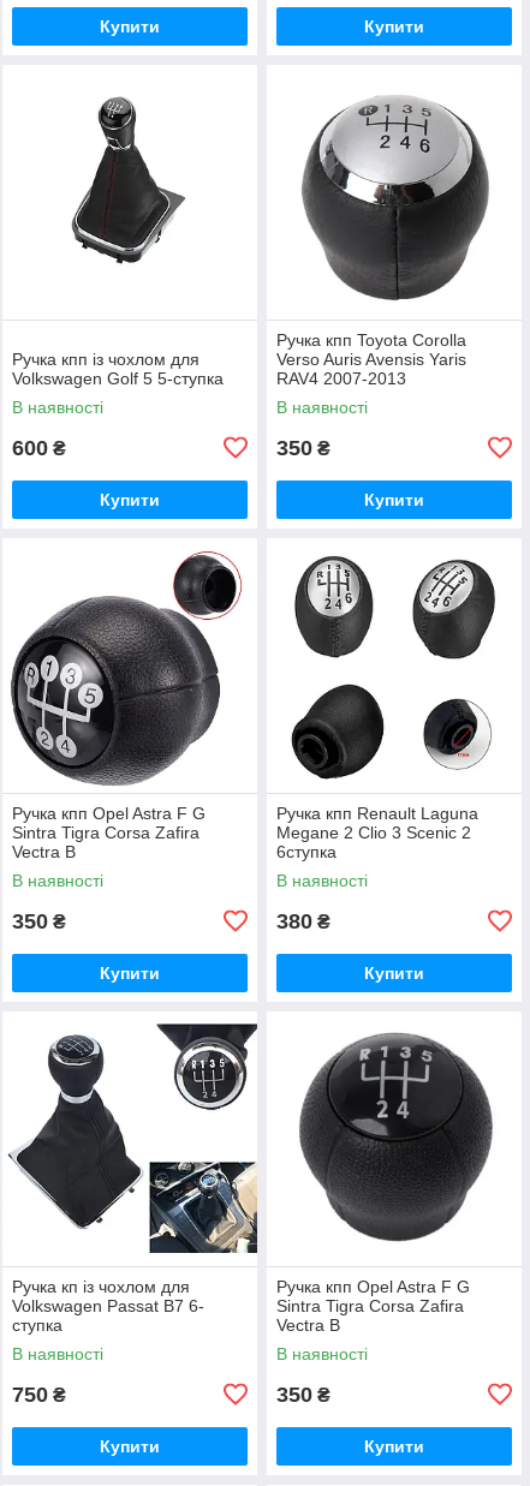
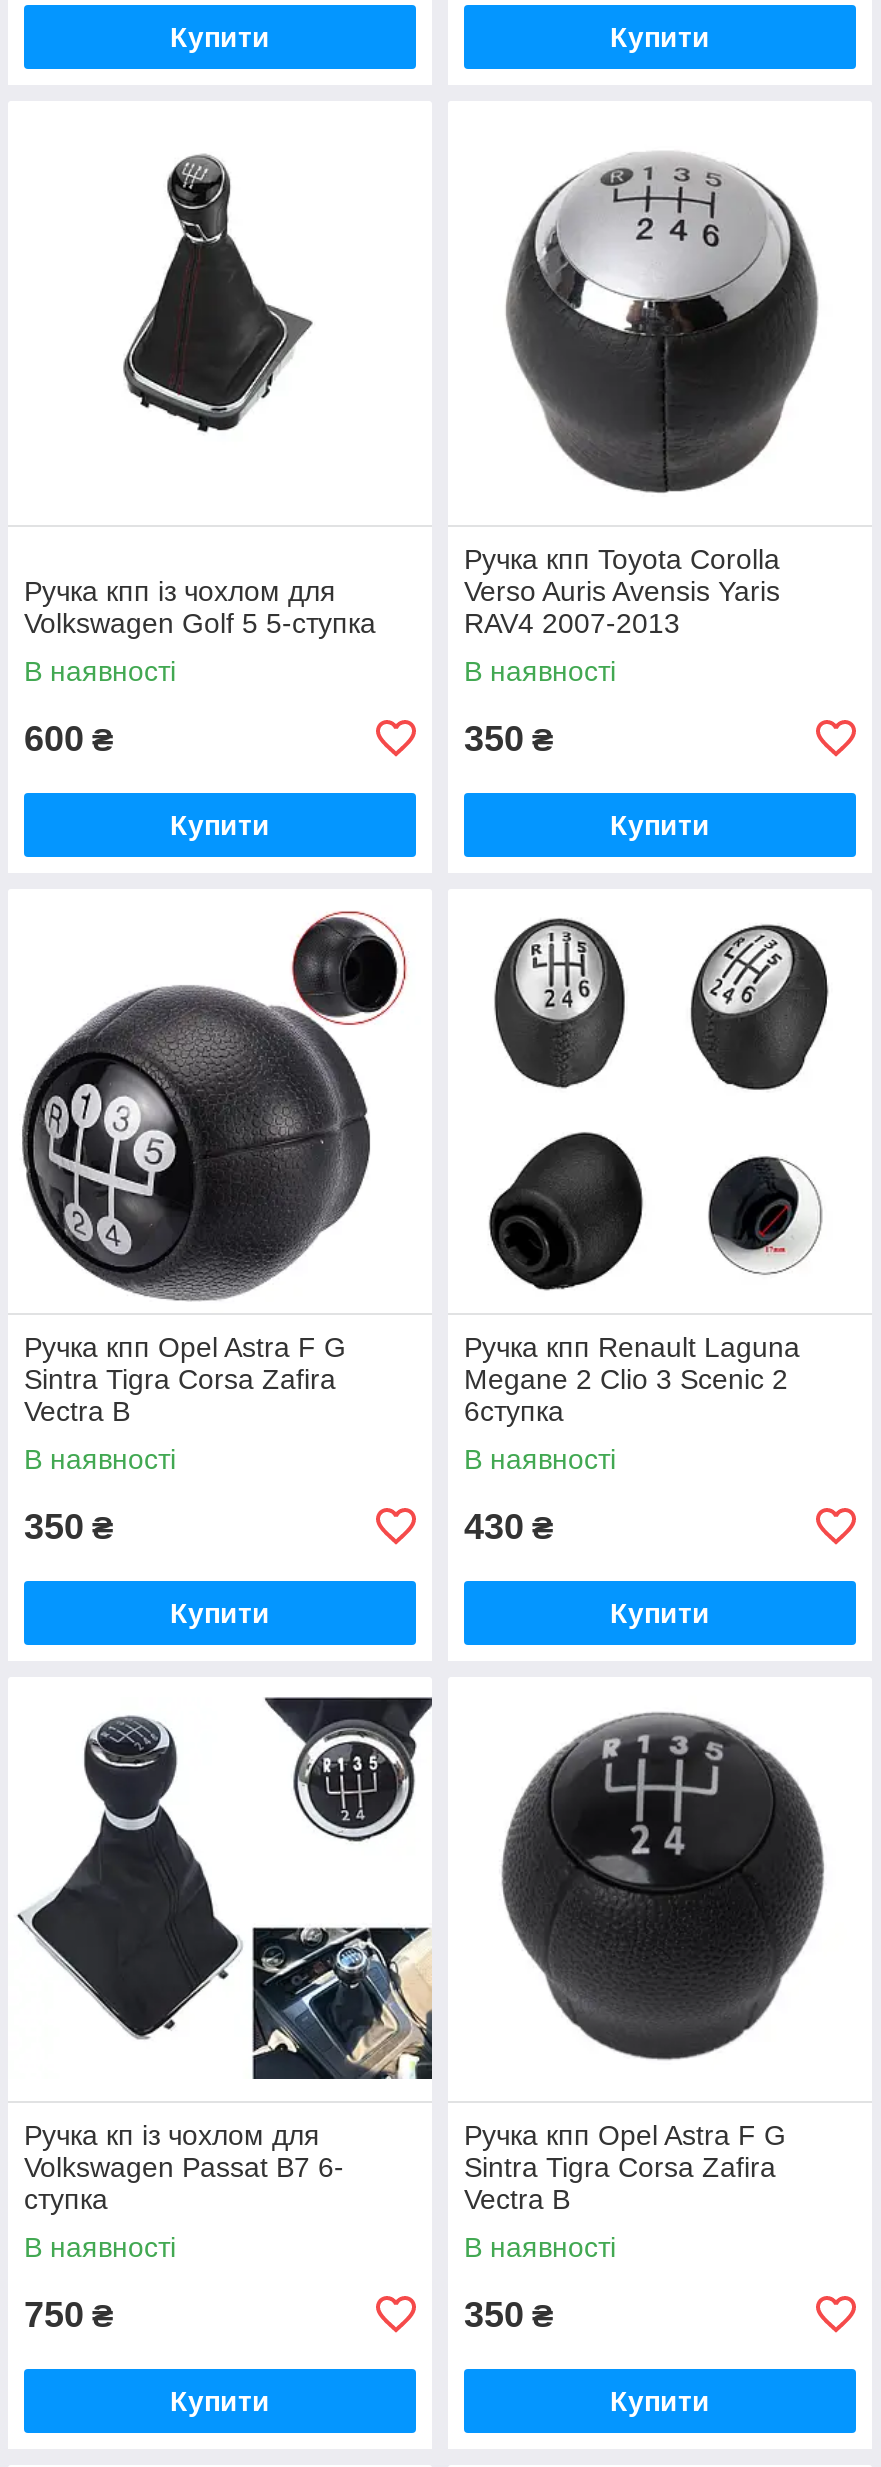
[276,909,330,933] 380 ₴ -> [464,1506,554,1546] 430 ₴

